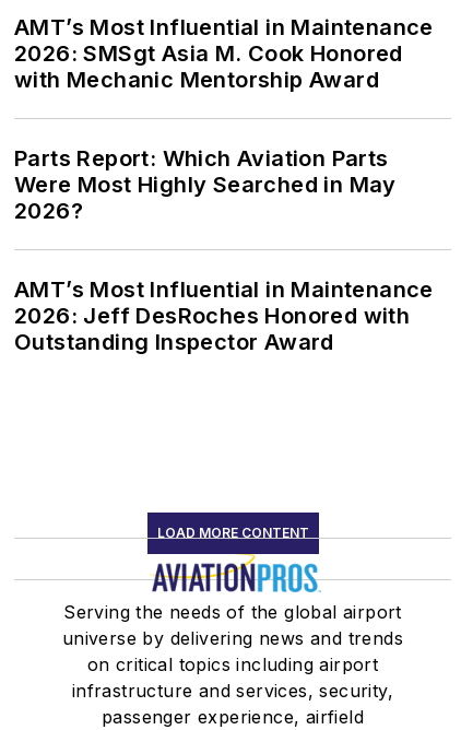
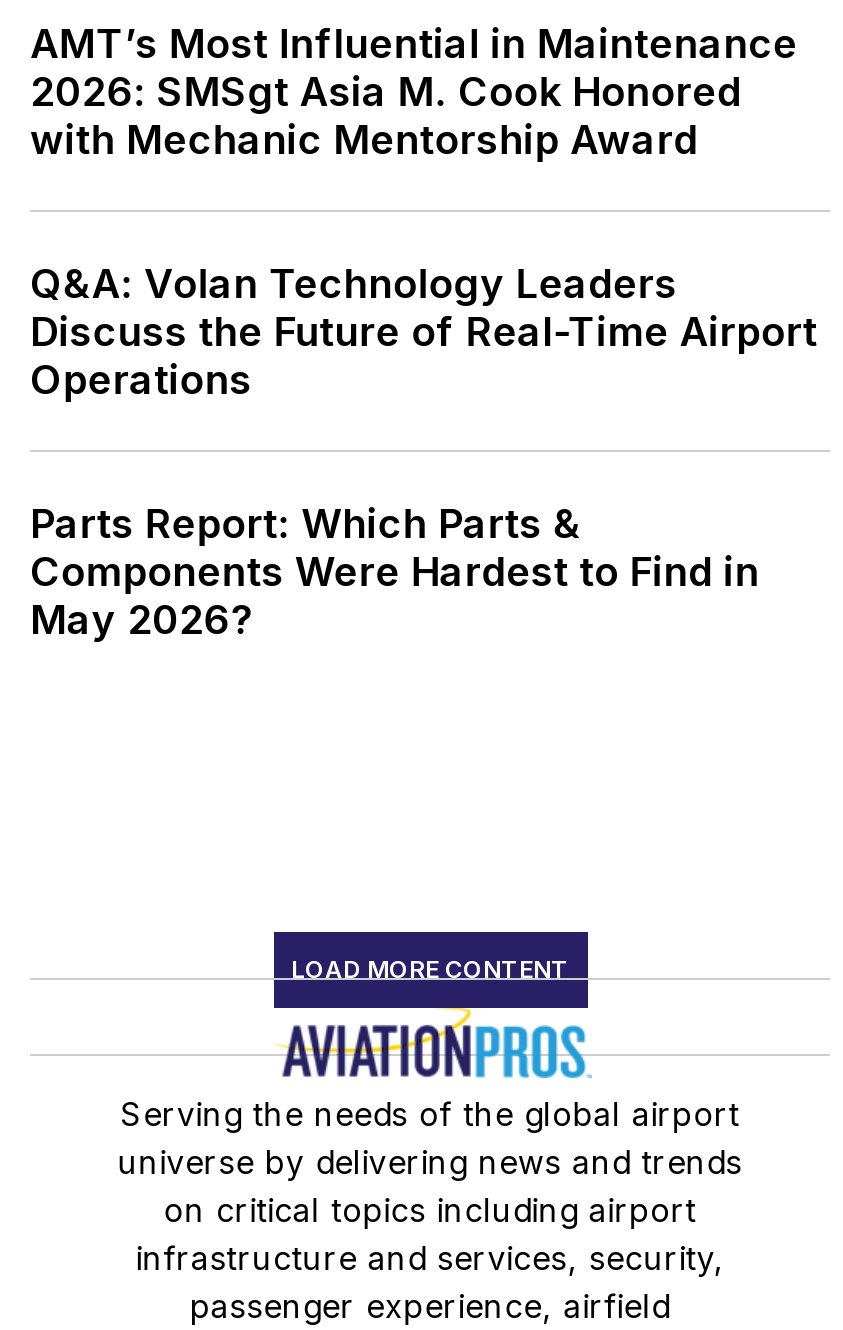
[14,145,396,224] Parts Report: Which Aviation Parts | Were Most Highly Searched in May | 2026? -> [30,260,821,404] Q&A: Volan Technology Leaders | Discuss the Future of Real-Time Airport | Operations
[14,276,433,355] AMT’s Most Influential in Maintenance | 2026: Jeff DesRoches Honored with | Outstanding Inspector Award -> [30,500,759,644] Parts Report: Which Parts & | Components Were Hardest to Find in | May 2026?

